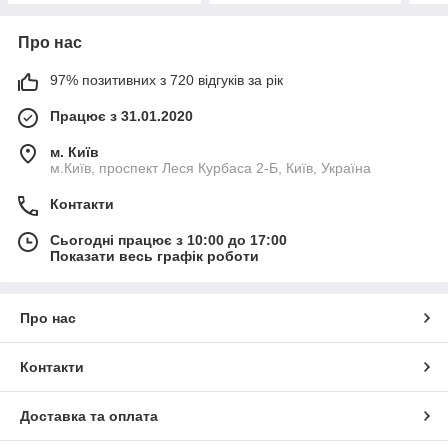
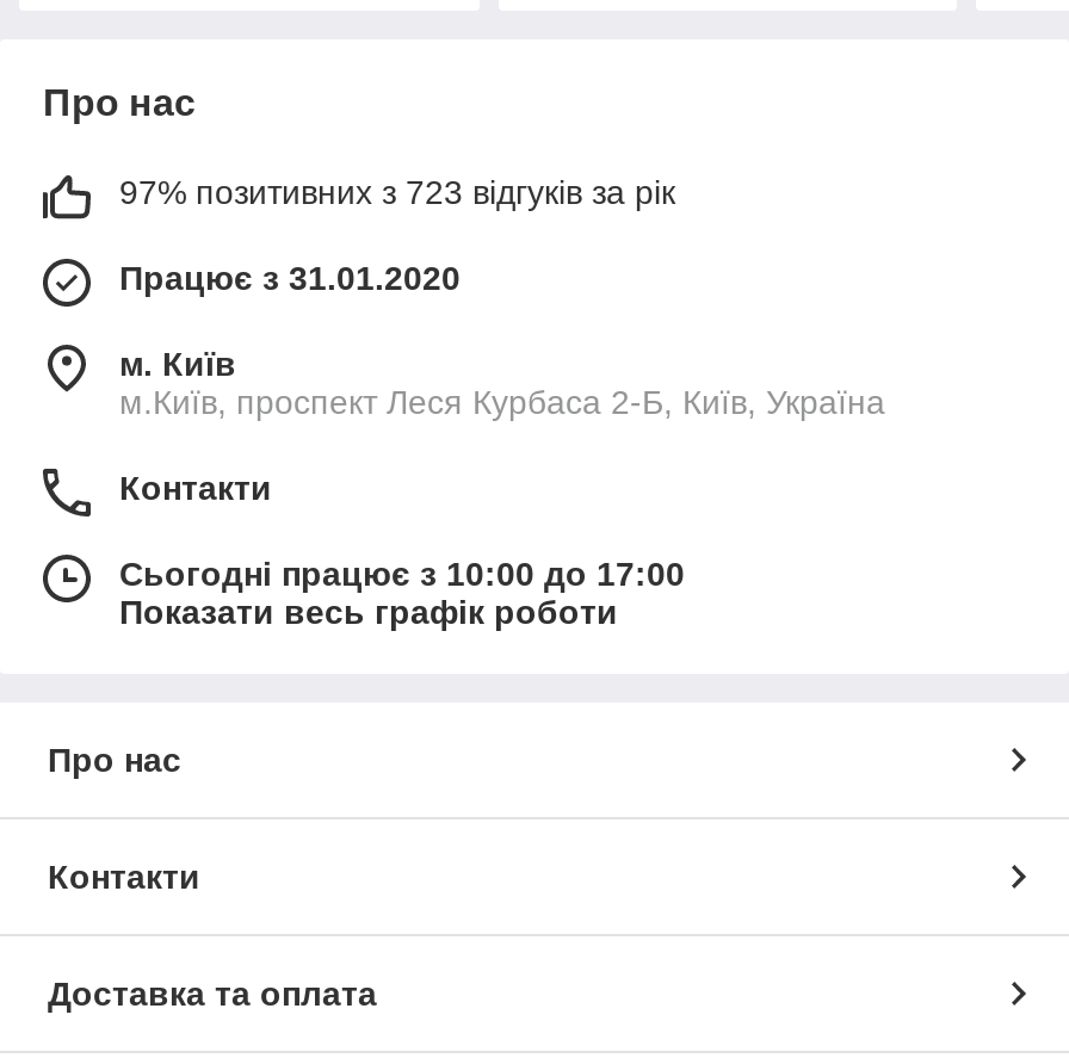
[50,72,283,88] 97% позитивних з 720 відгуків за рік -> [119,172,675,211] 97% позитивних з 723 відгуків за рік

